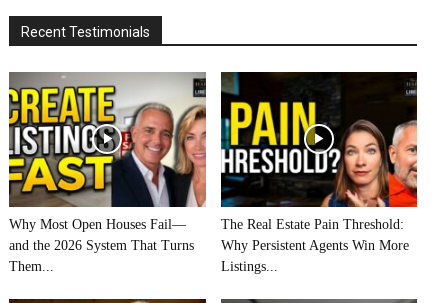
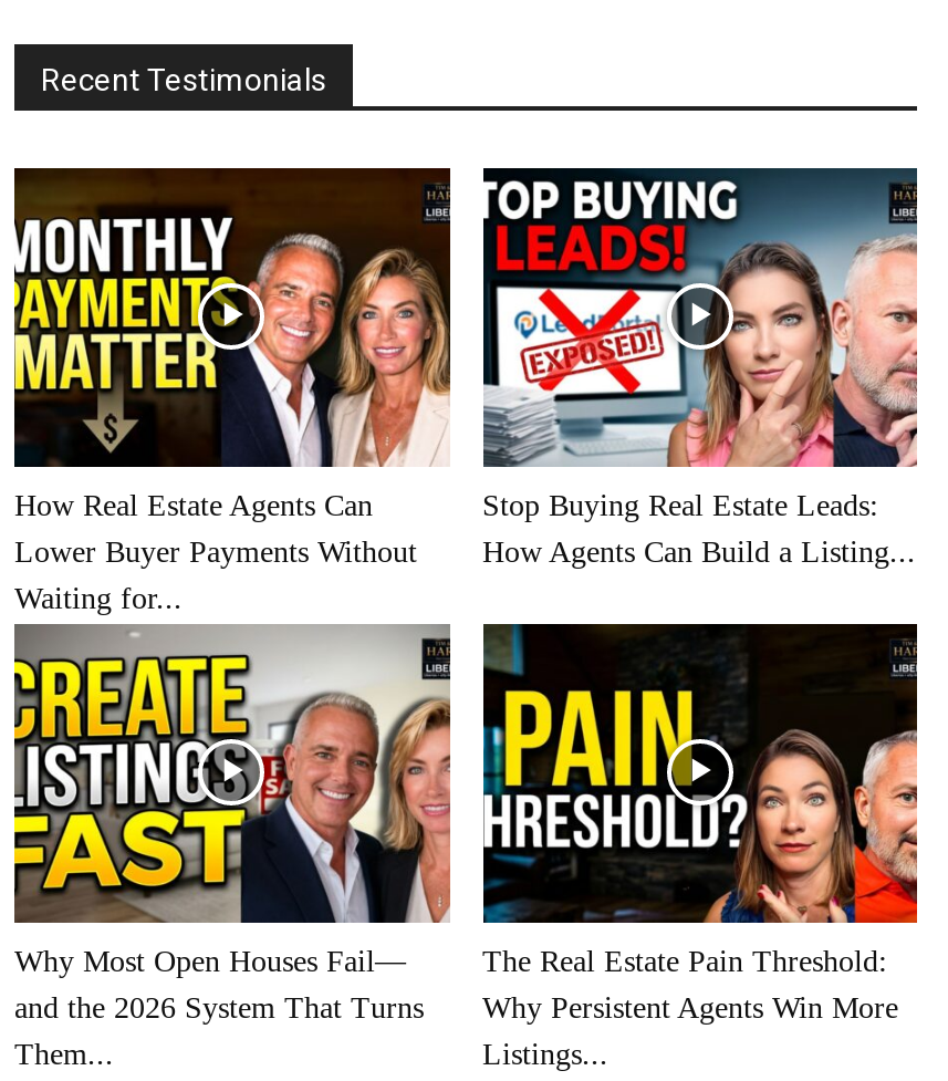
none -> [12,167,452,614] [image] | How Real Estate Agents Can | Lower Buyer Payments Without | Waiting for...
none -> [481,167,919,568] [image] | Stop Buying Real Estate Leads: | How Agents Can Build a Listing...

